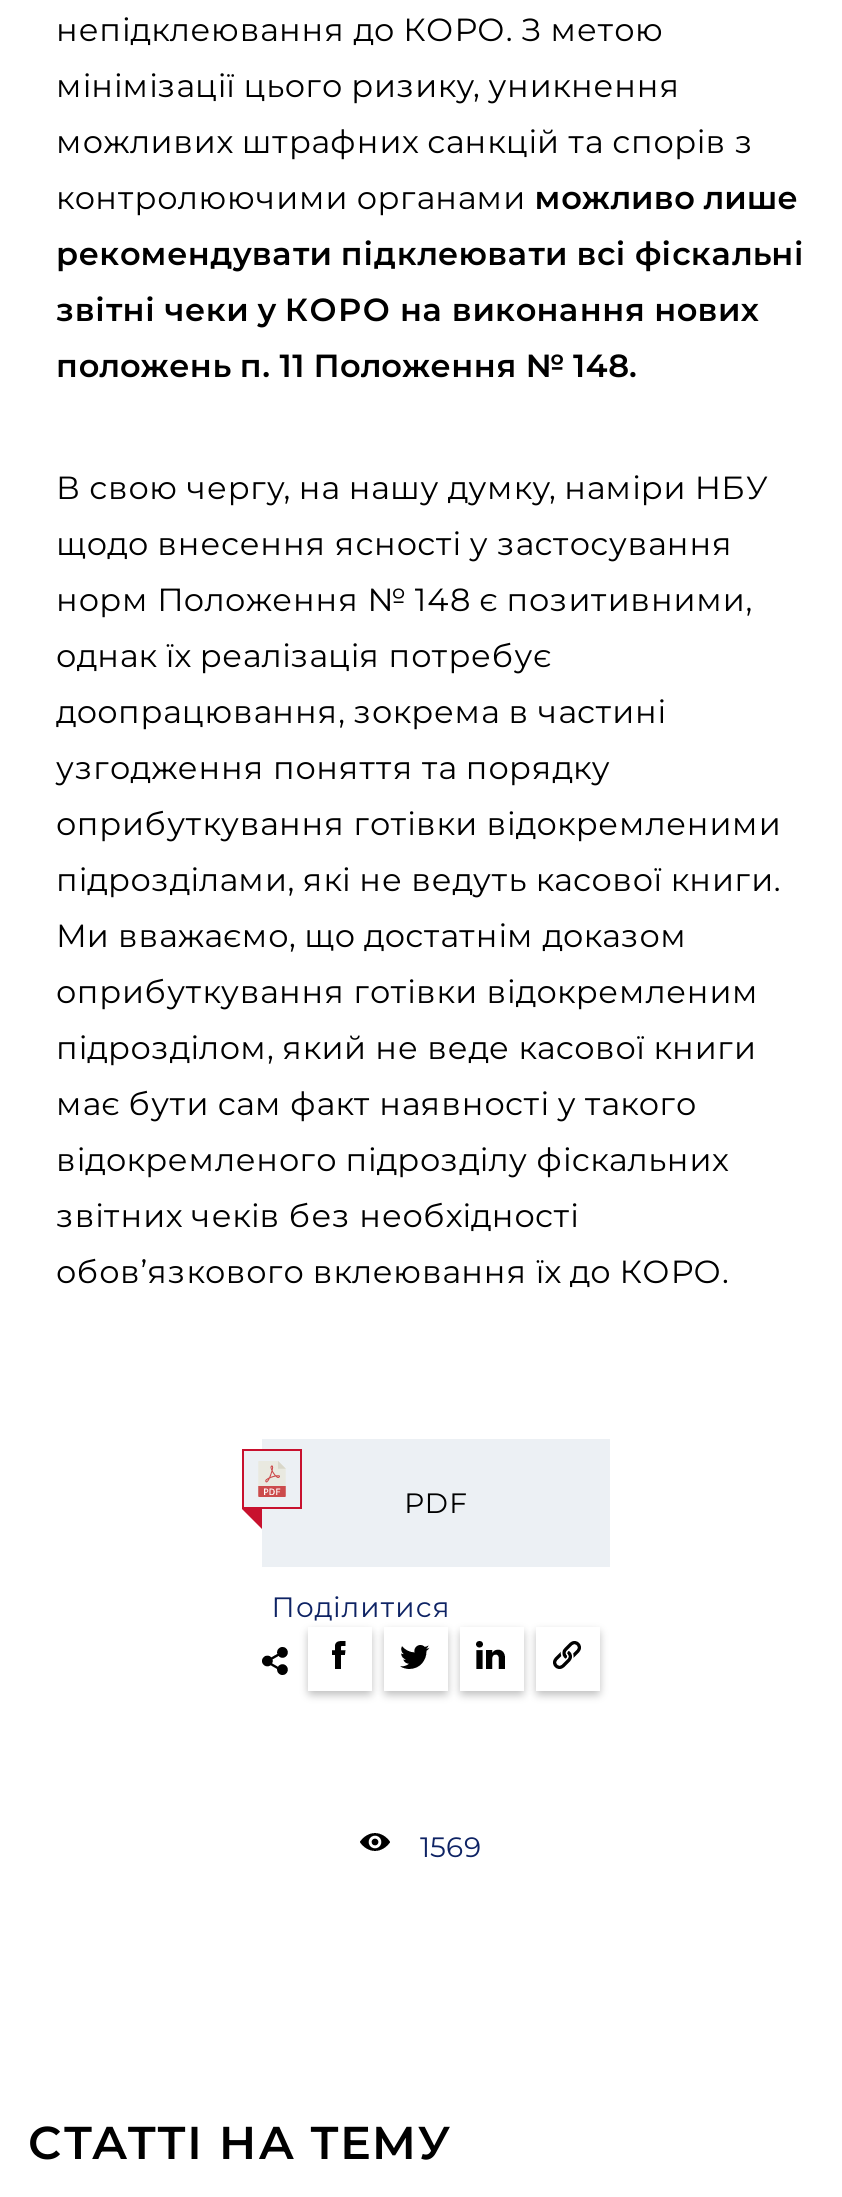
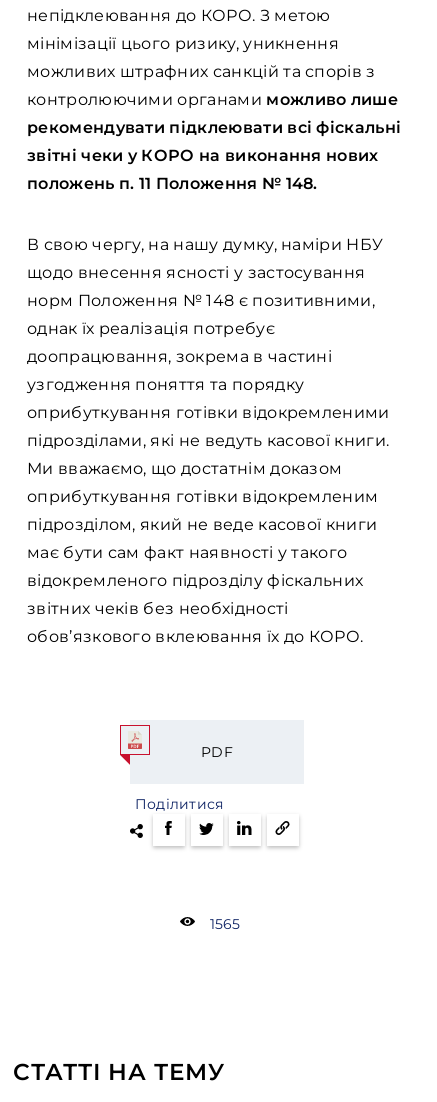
[420,1829,482,1865] 1569 -> [209,915,239,933] 1565

